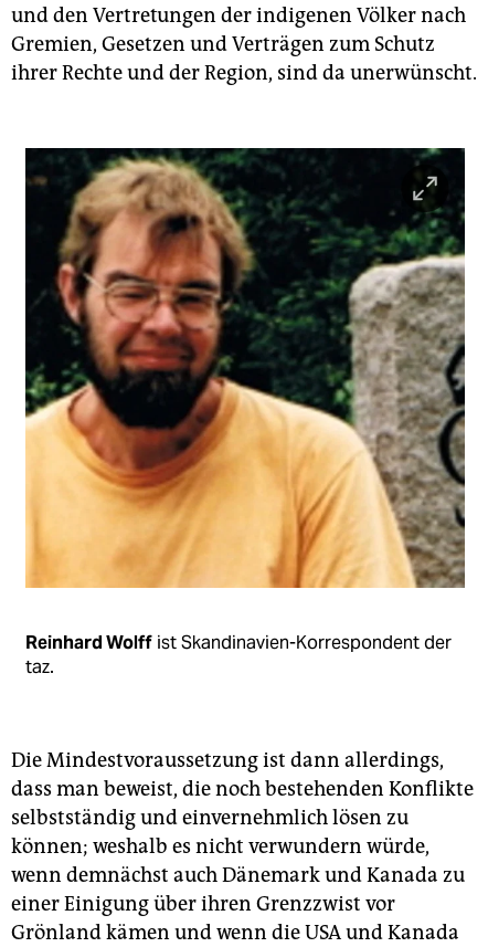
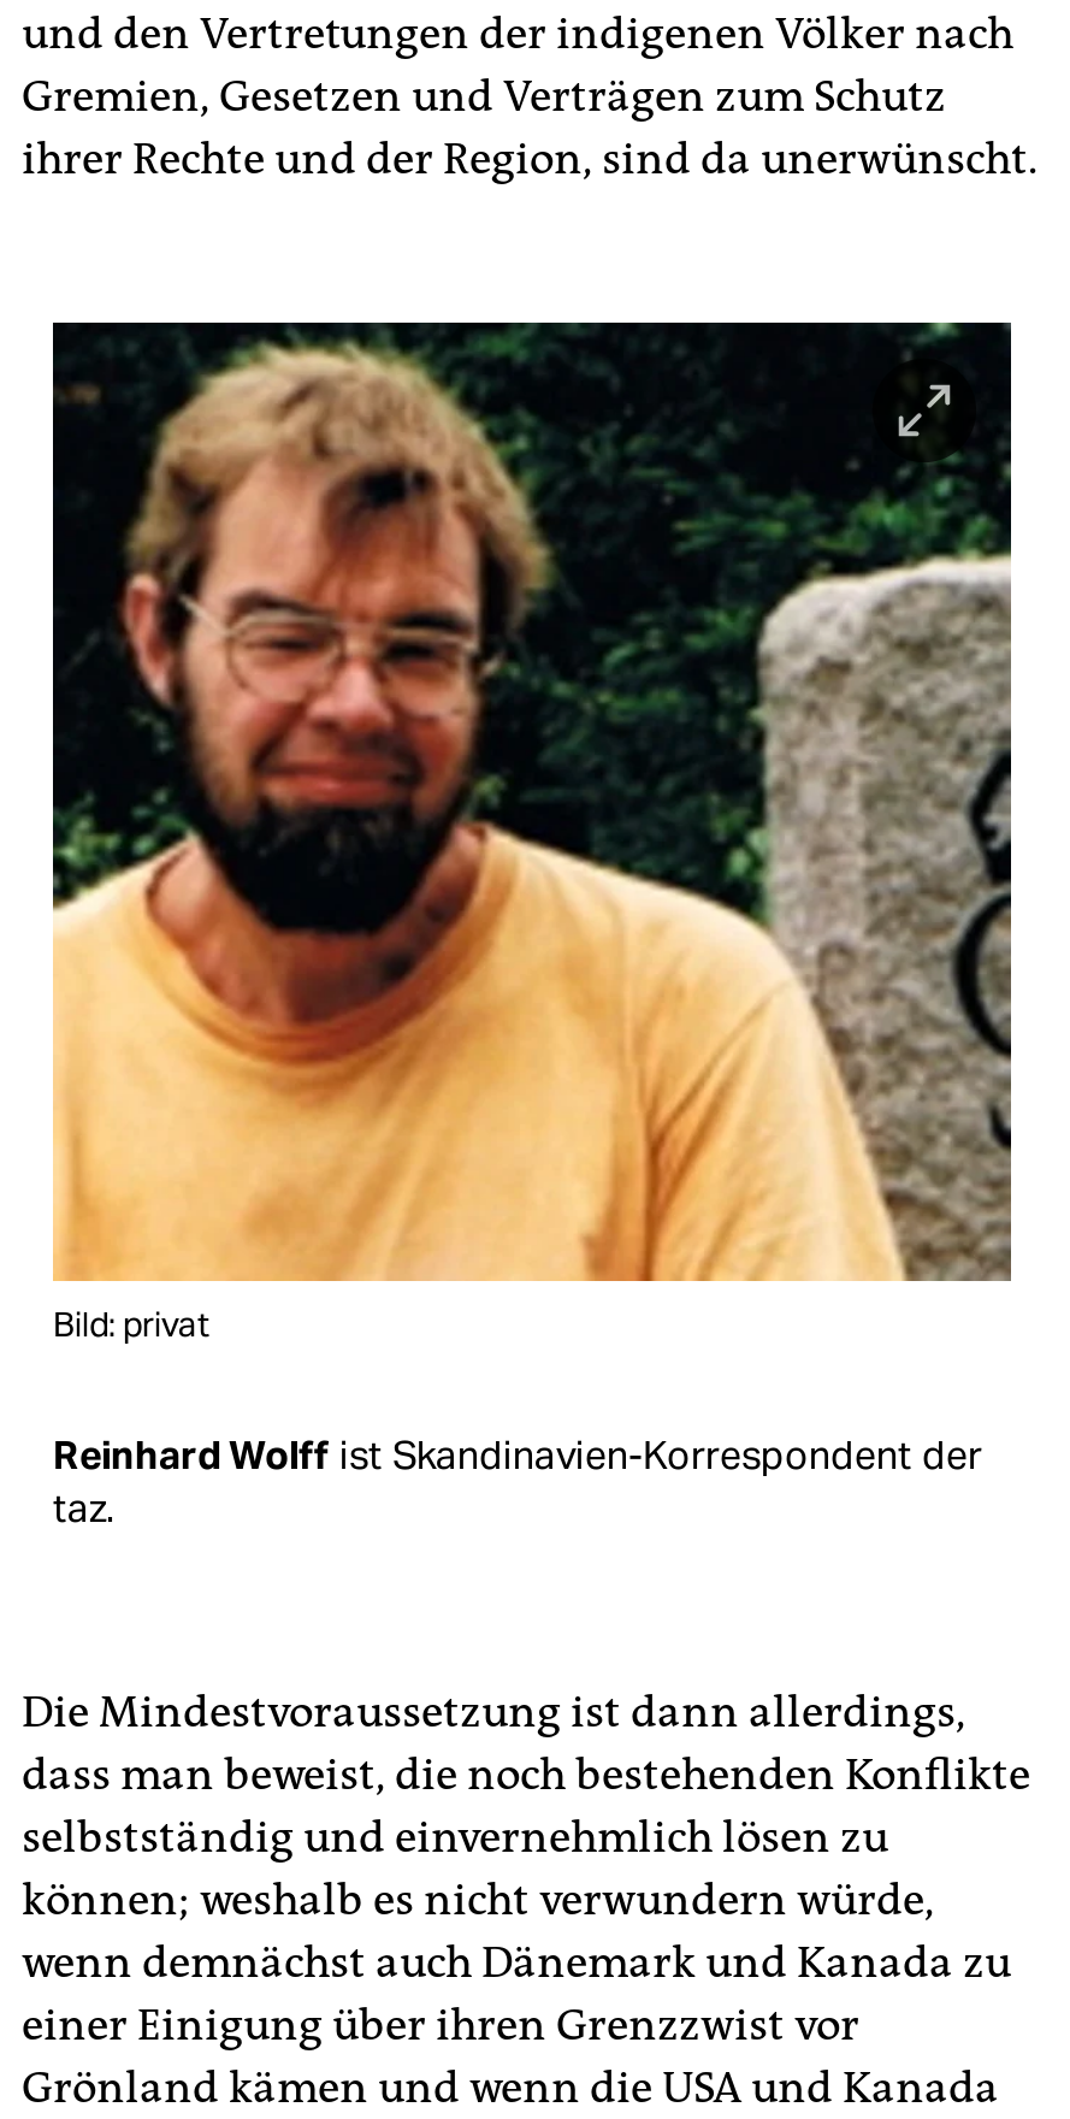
none -> [53,1303,209,1346] Bild: privat

